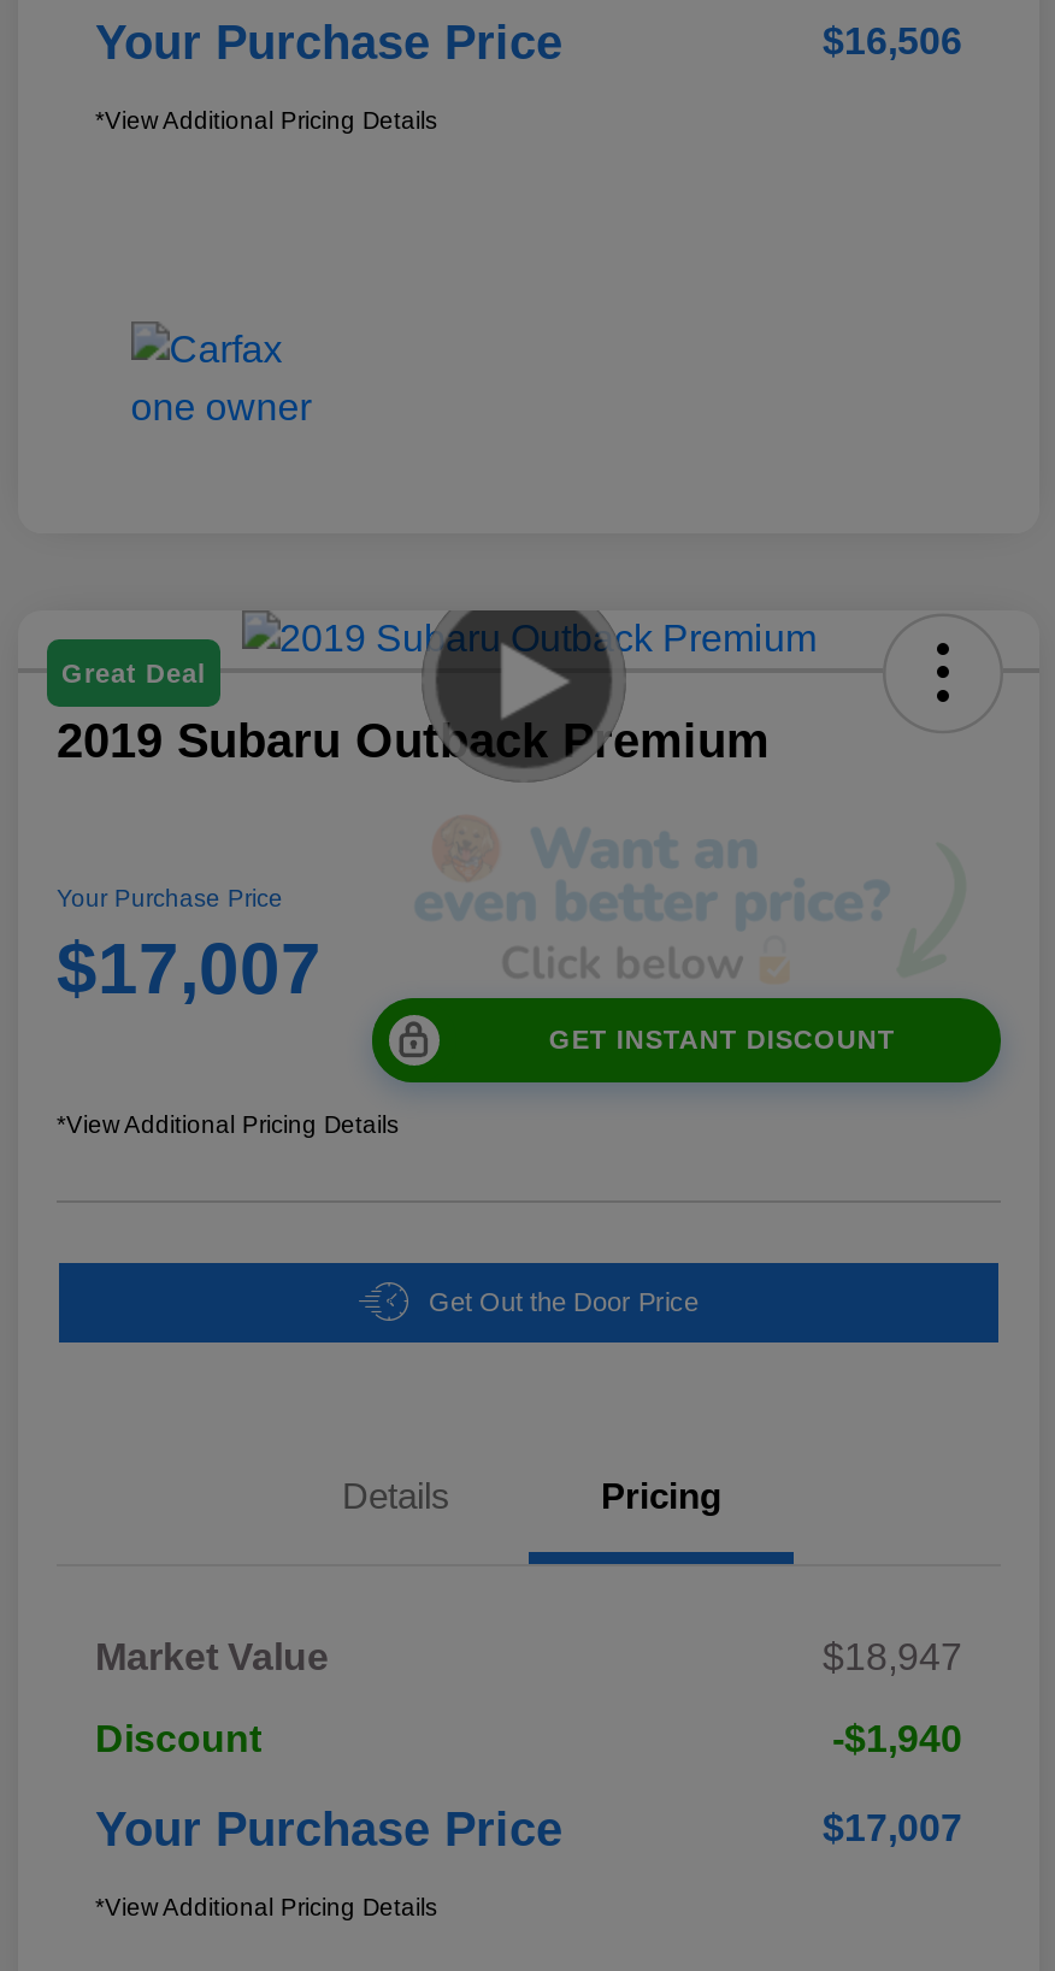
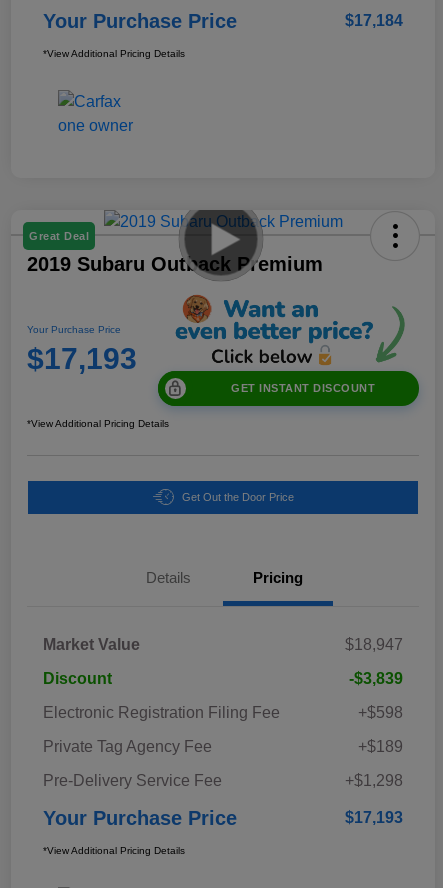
[823,21,962,62] $16,506 -> [345,12,403,29] $17,184
moved [57,659,965,984] -> [27,230,405,366]: [image] | Great Deal | 2019 Subaru Outback Premium | Your Purchase Price
[57,928,322,1007] $17,007 -> [27,342,137,375] $17,193
moved [57,1023,962,1758] -> [27,381,403,686]: GET INSTANT DISCOUNT | *View Additional Pricing Details | Get Out the Door Price | Details | Pricing | Market Value | $18,947 | Discount
[832,1717,962,1758] -$1,940 -> [43,669,403,788] -$3,839 | Electronic Registration Filing Fee | +$598 | Private Tag Agency Fee | +$189 | Pre-Delivery Service Fee | +$1,298
[823,1806,962,1847] $17,007 -> [345,808,403,825] $17,193

